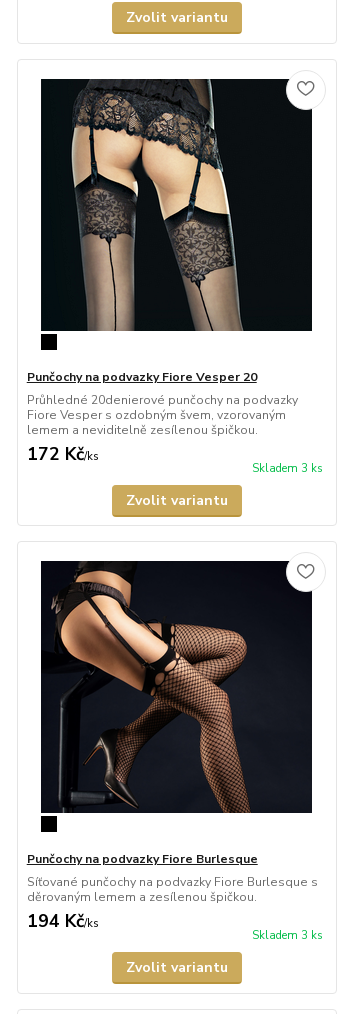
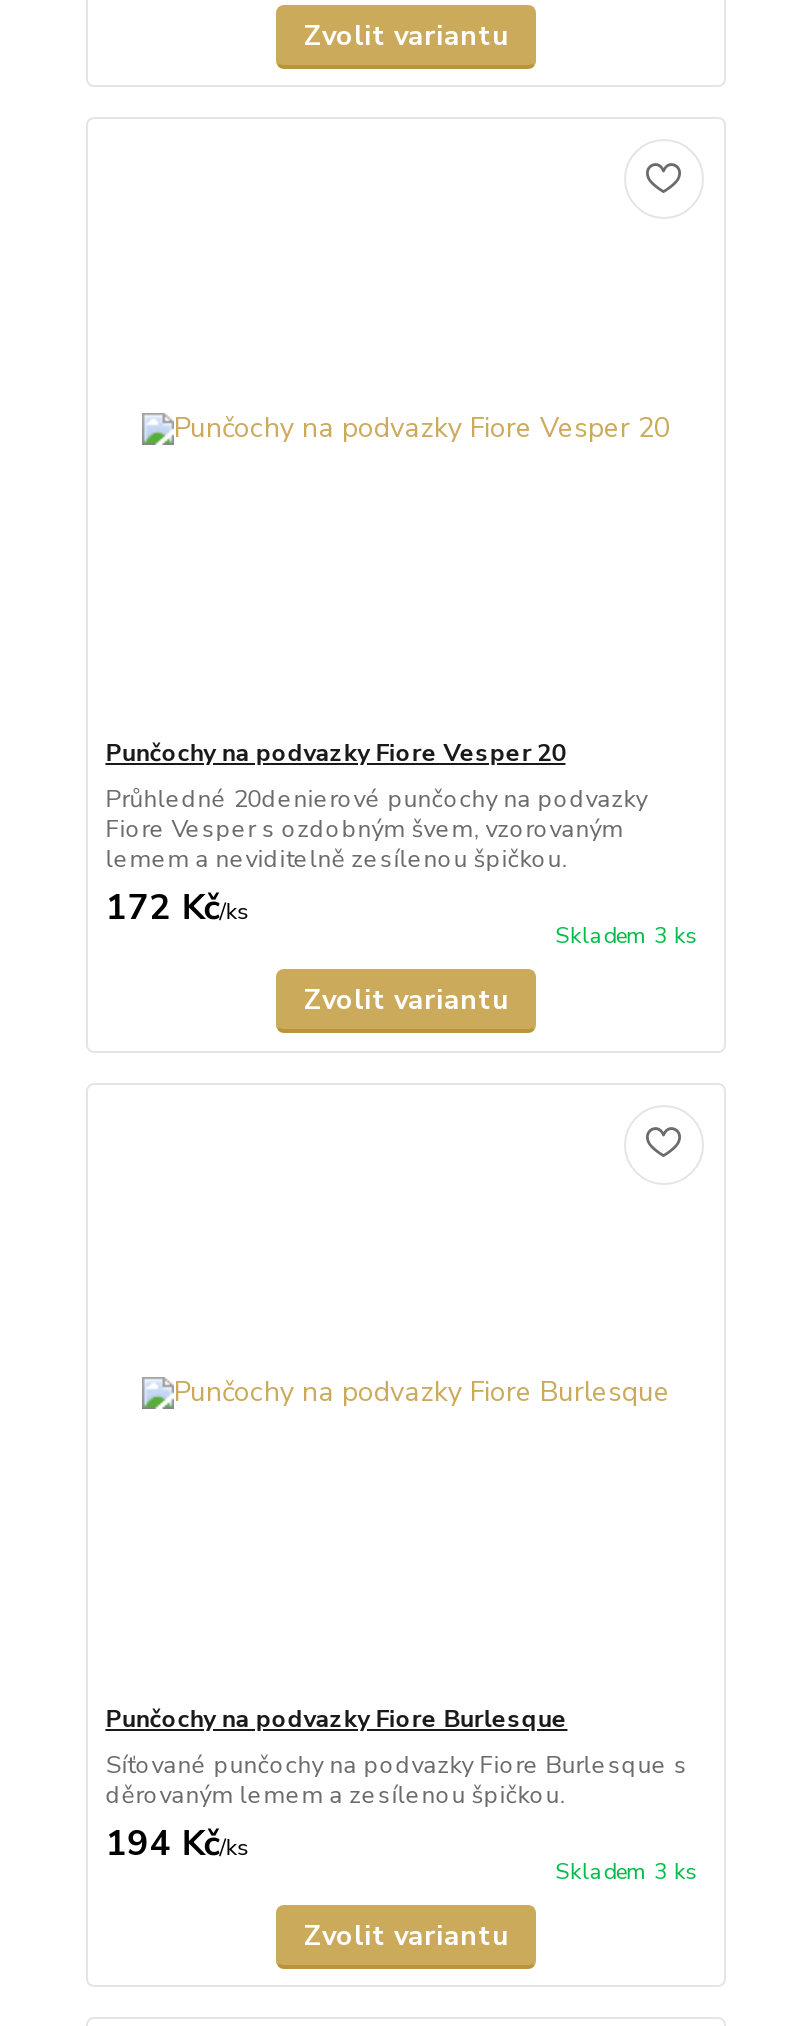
[40,78,313,351] [image] -> none
[40,560,313,833] [image] -> none

